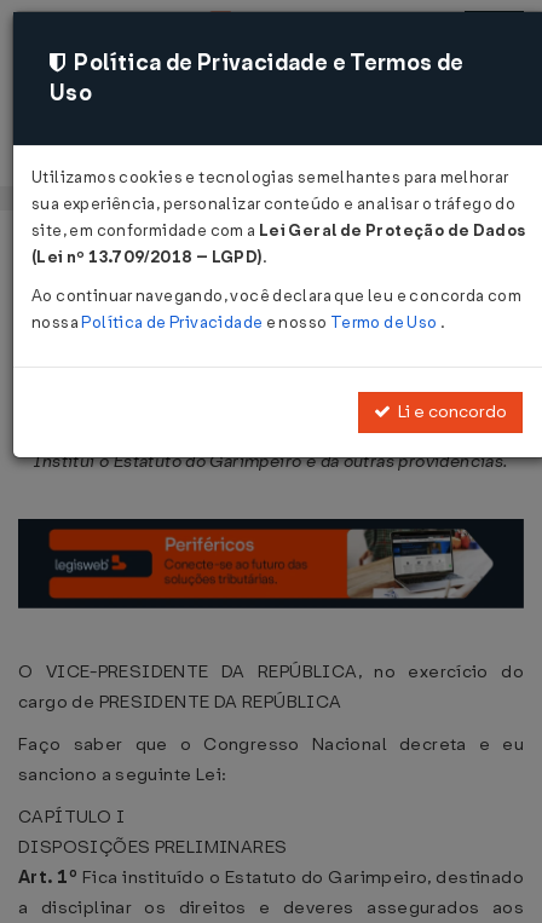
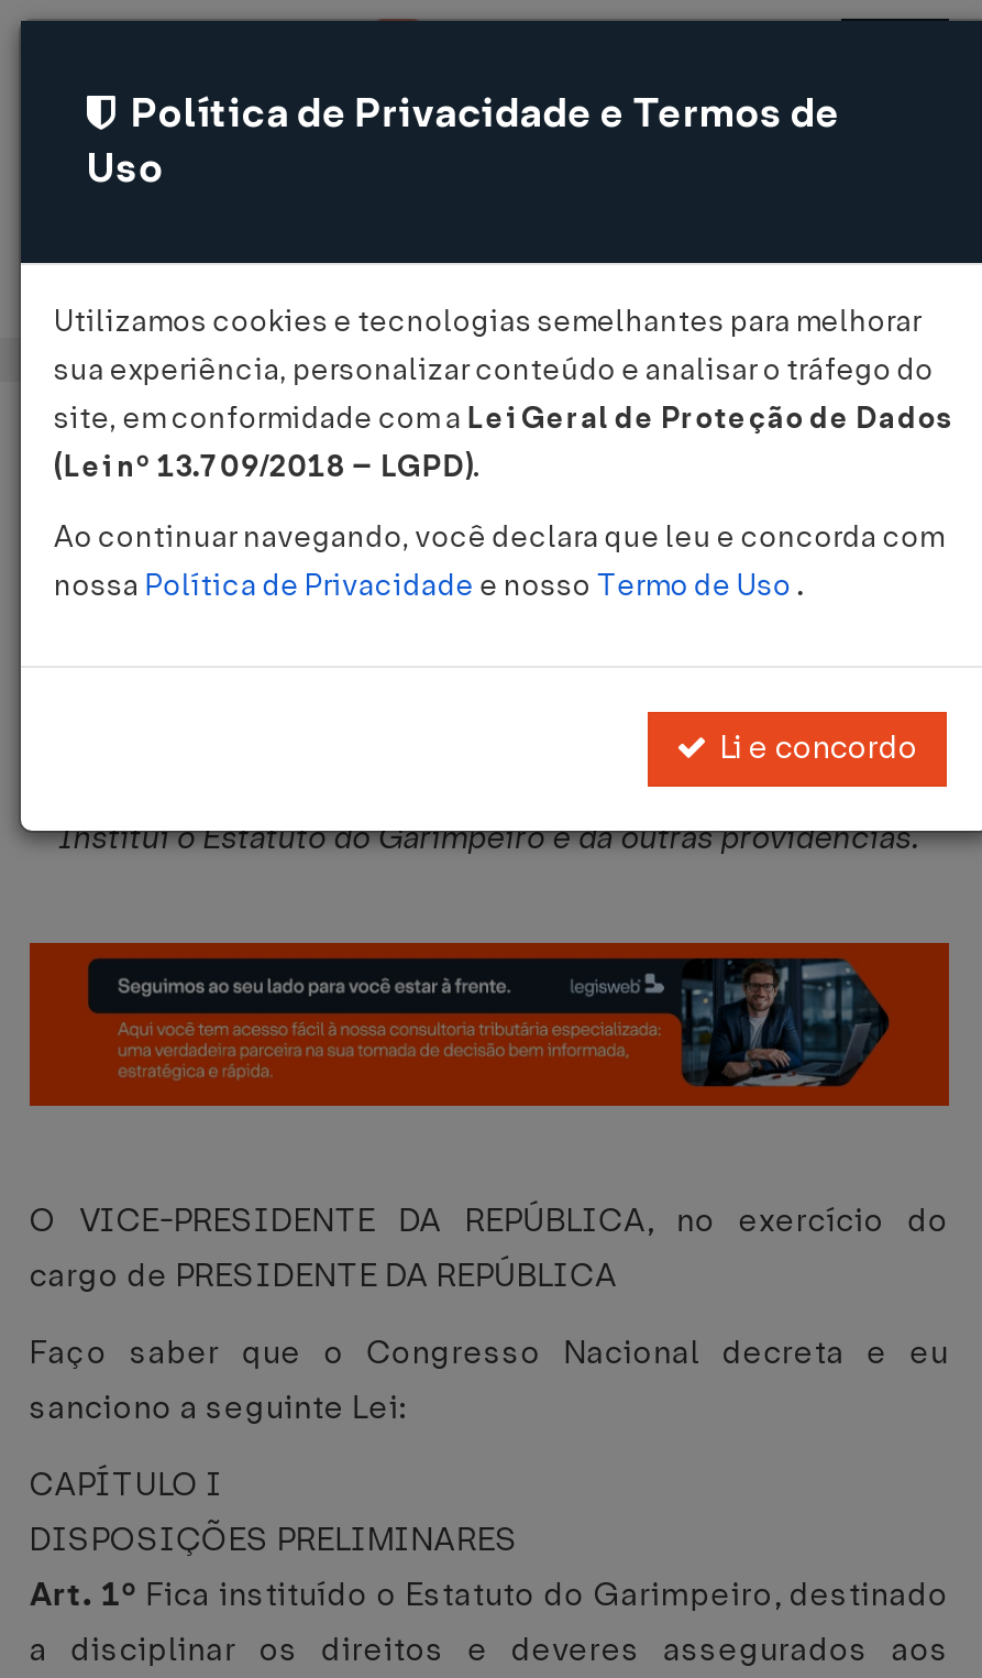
[17,518,525,608] [image] -> [27,941,951,1106] [image]

